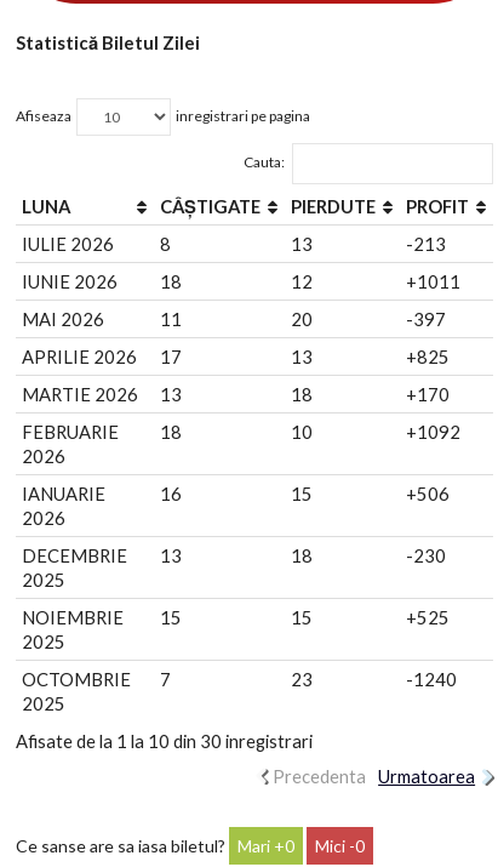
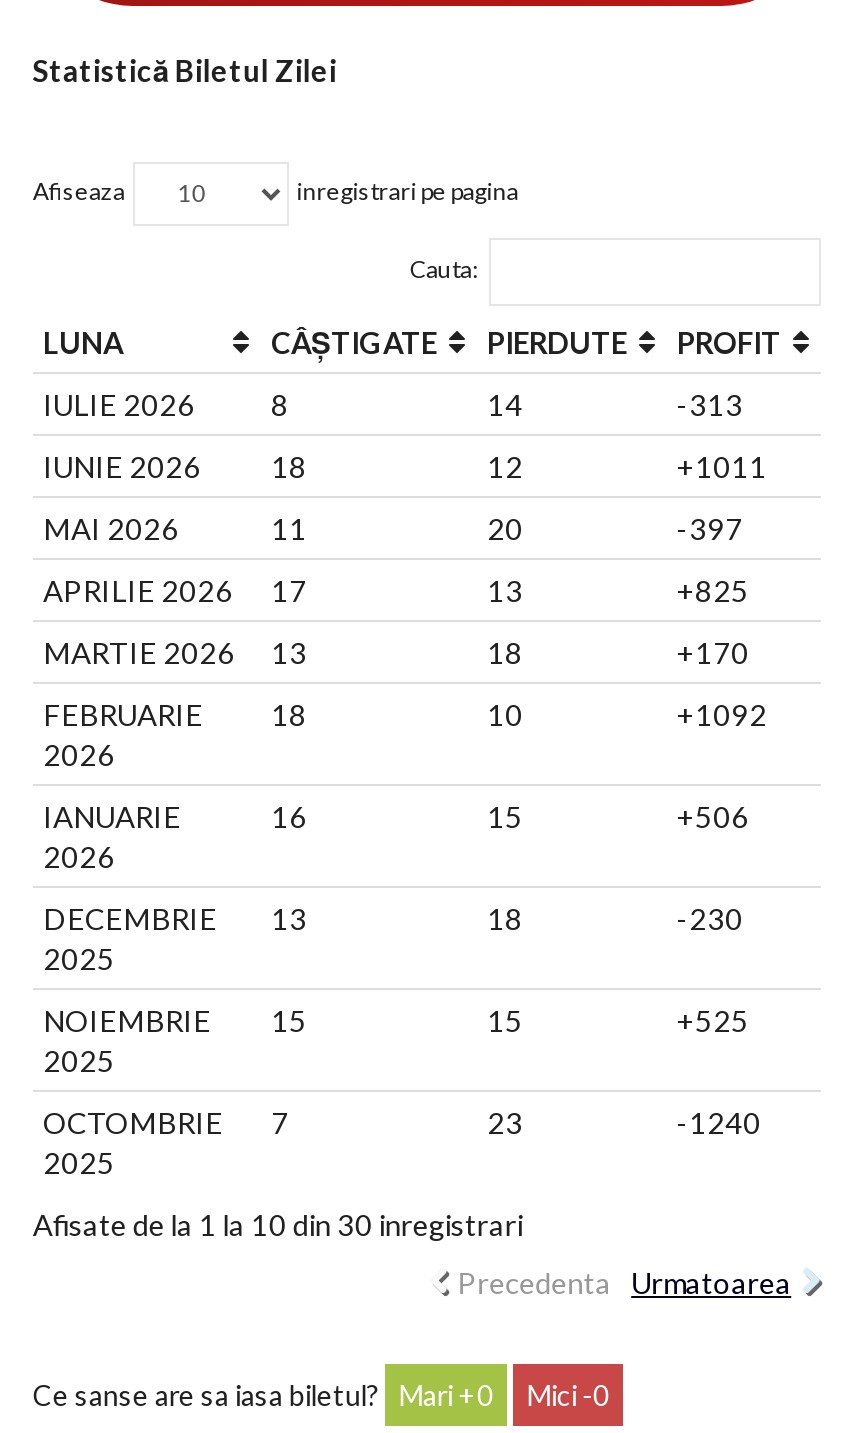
[291,233,313,255] 13 -> [487,385,523,421] 14
[406,233,446,255] -213 -> [677,385,743,421] -313

